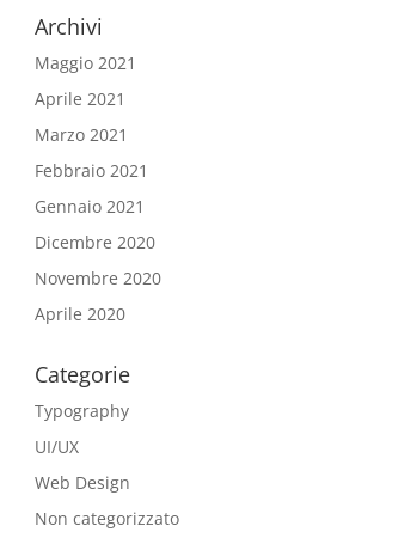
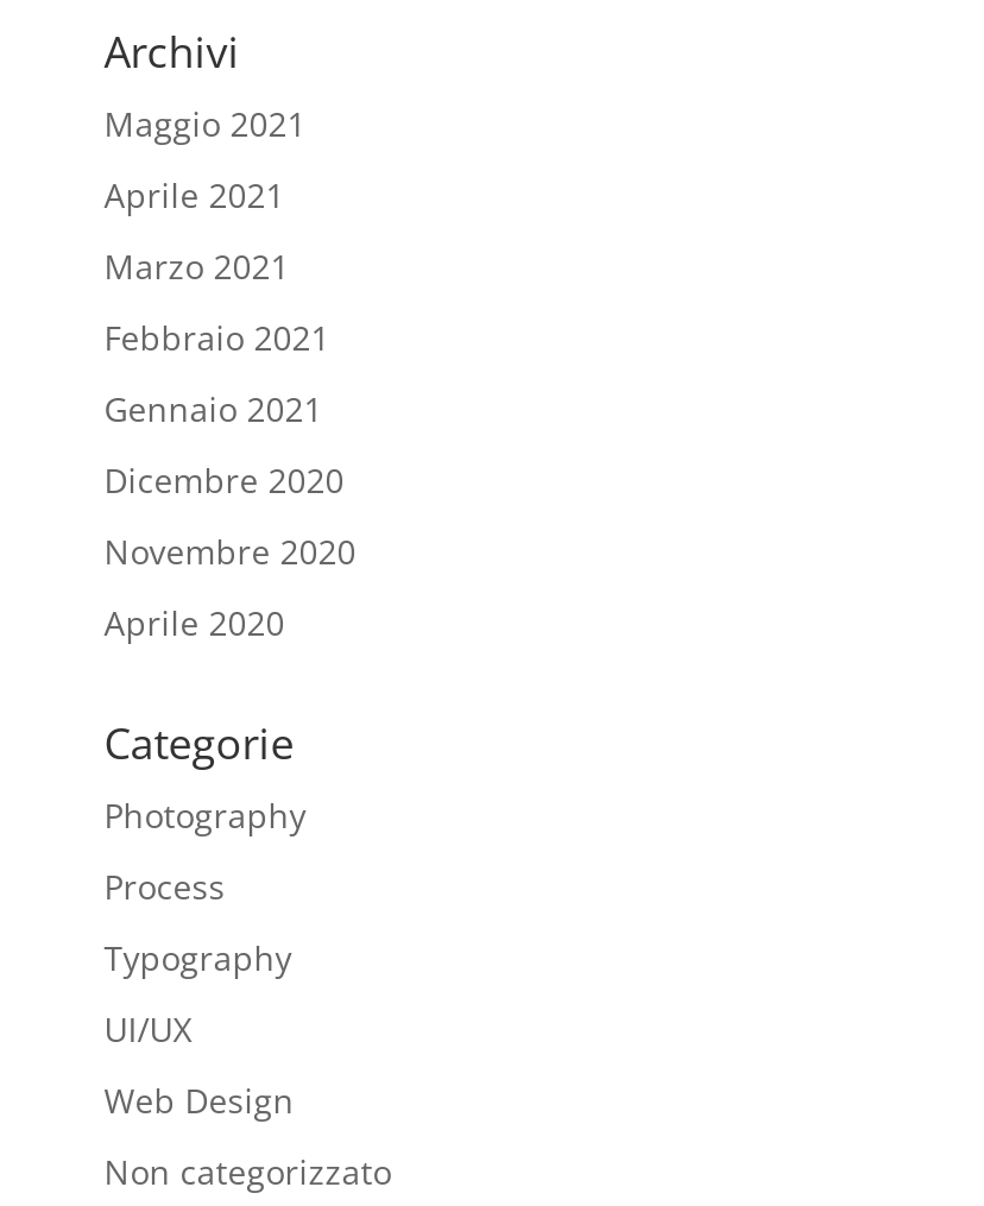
none -> [104,793,306,909] Photography | Process

